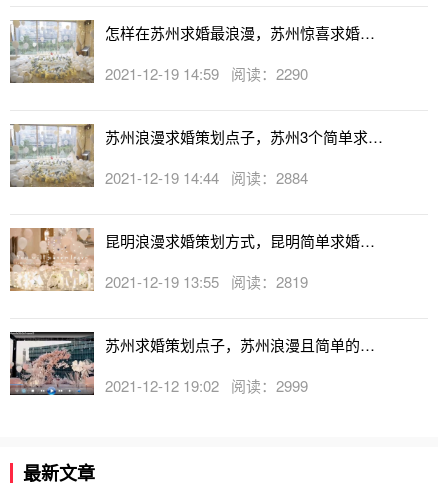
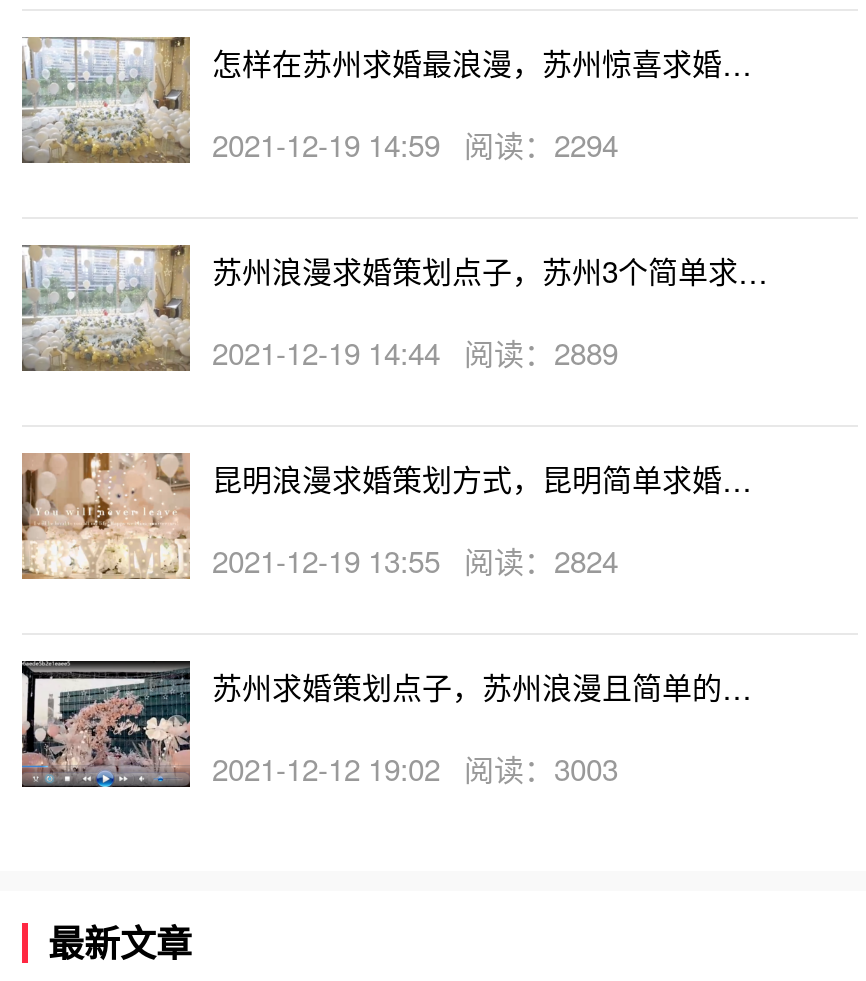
[105,63,308,84] 2021-12-19 14:59 阅读：2290 -> [212,124,618,166] 2021-12-19 14:59 阅读：2294
[105,167,308,188] 2021-12-19 14:44 阅读：2884 -> [212,332,618,374] 2021-12-19 14:44 阅读：2889
[105,271,308,292] 2021-12-19 13:55 阅读：2819 -> [212,540,618,582] 2021-12-19 13:55 阅读：2824
[105,375,308,396] 2021-12-12 19:02 阅读：2999 -> [212,748,618,790] 2021-12-12 19:02 阅读：3003

